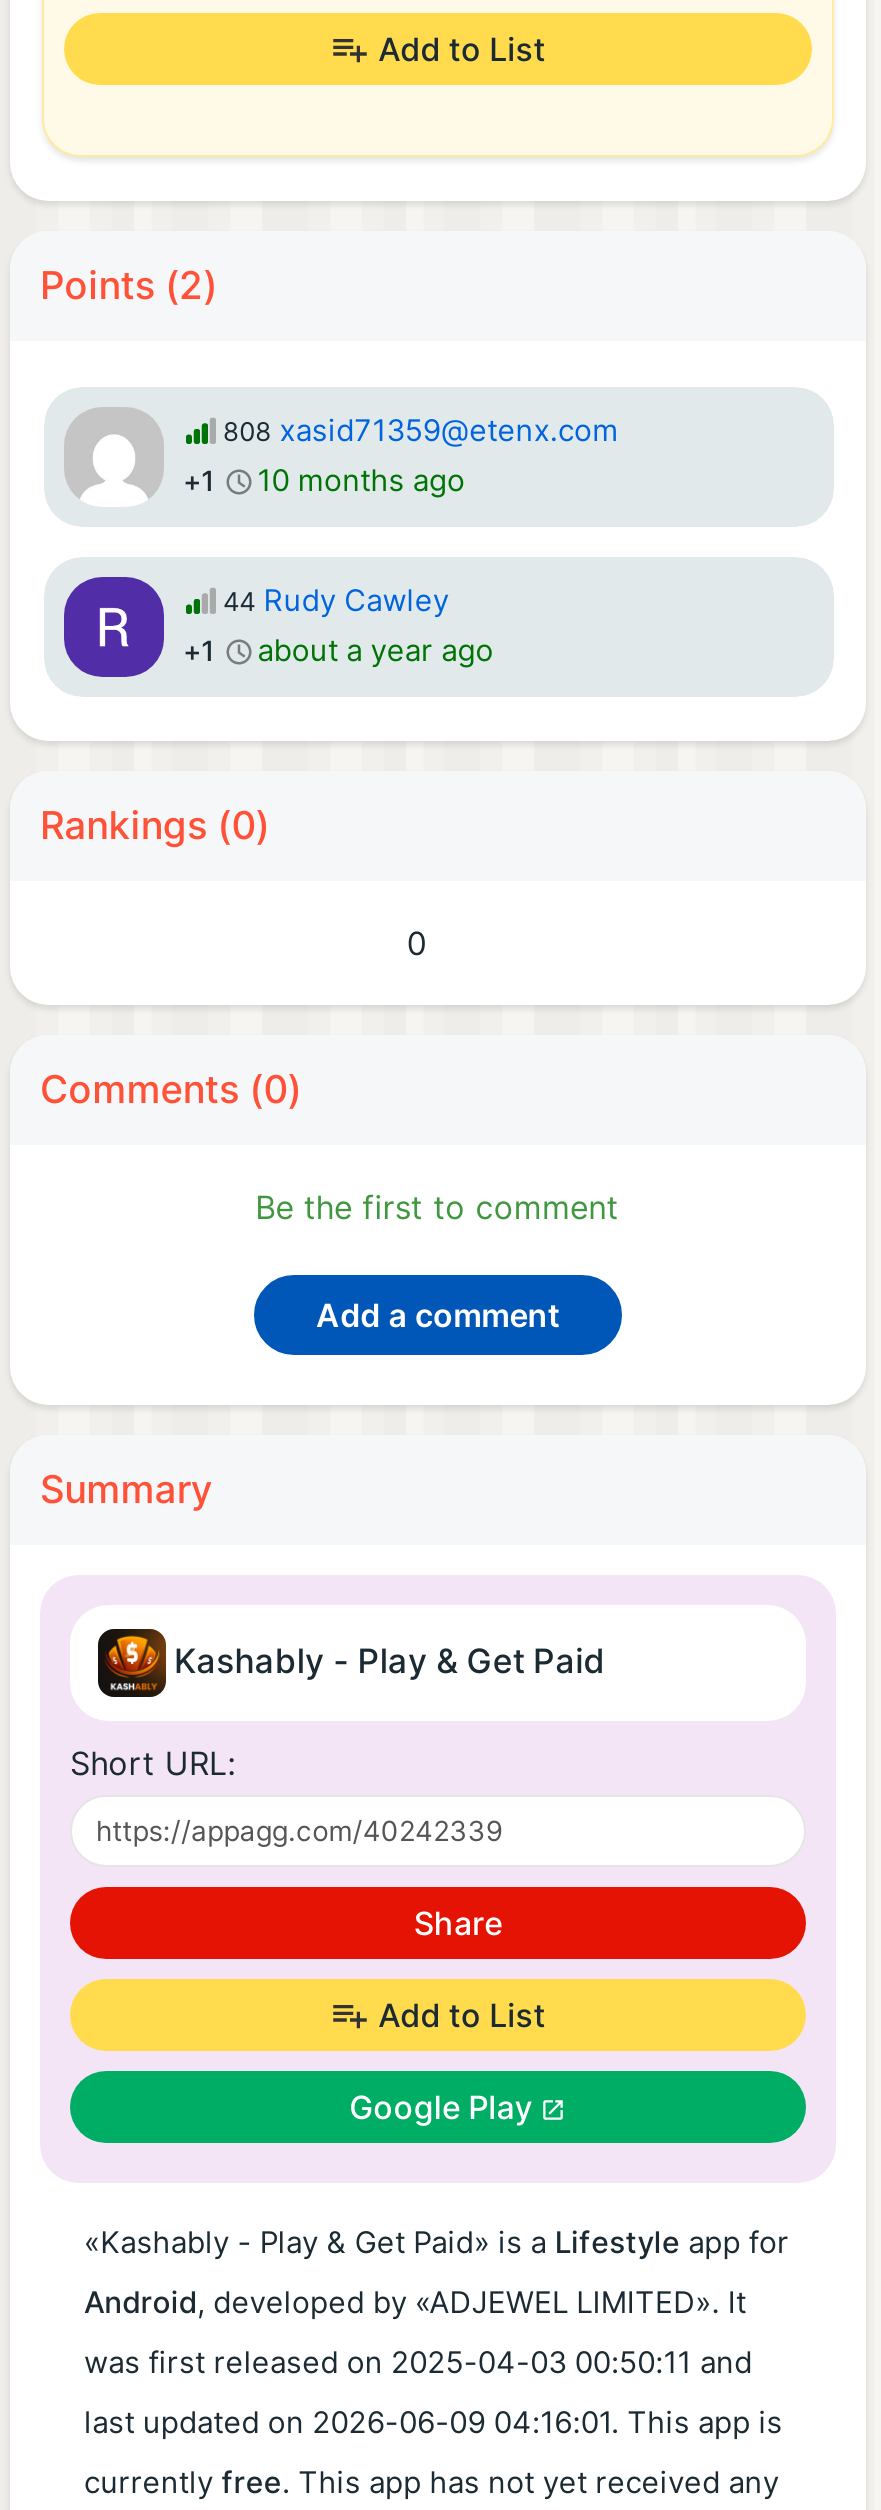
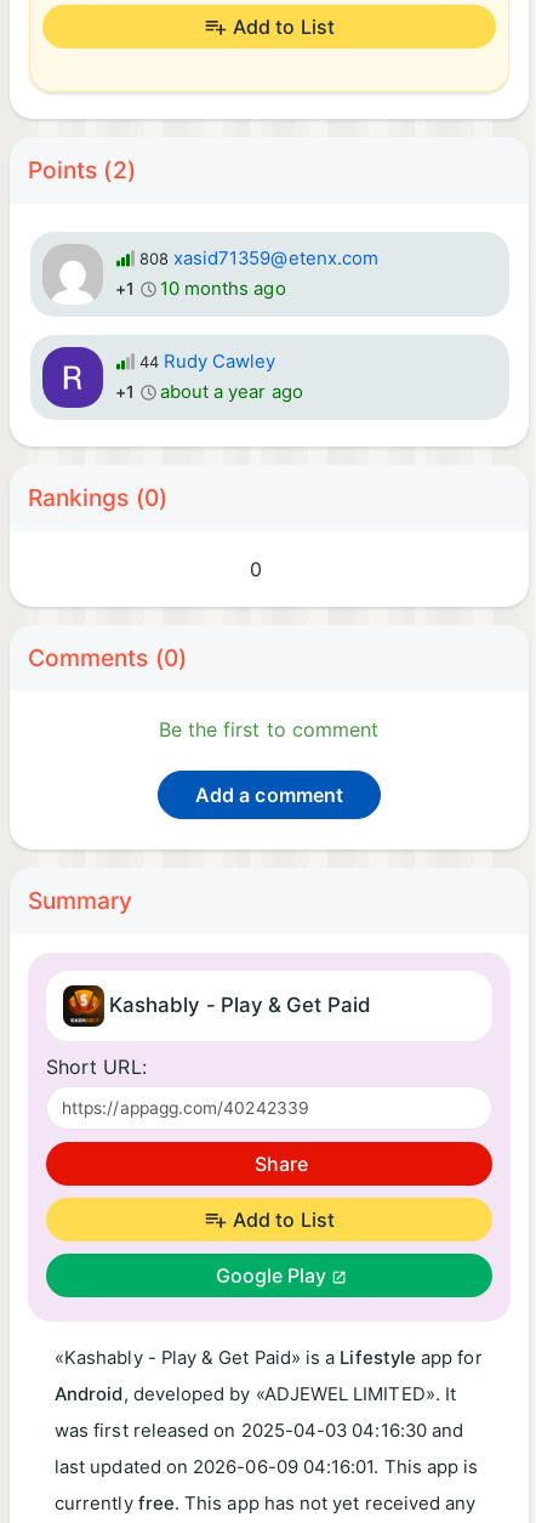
[84,2345,752,2381] was first released on 2025-04-03 00:50:11 and -> [55,1420,463,1442] was first released on 2025-04-03 04:16:30 and

